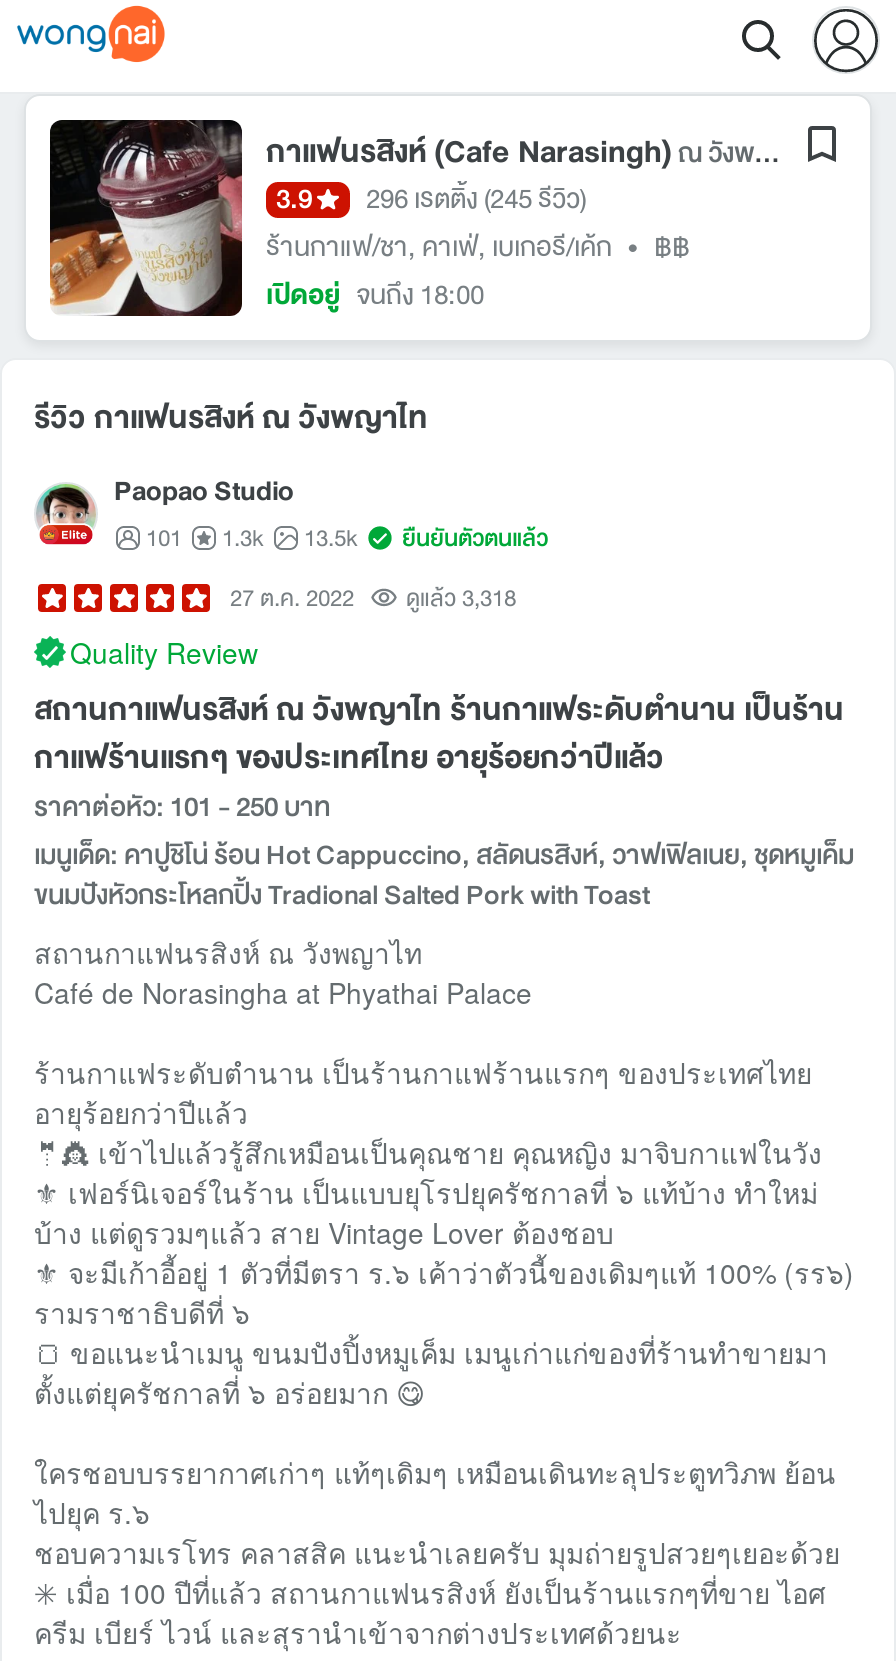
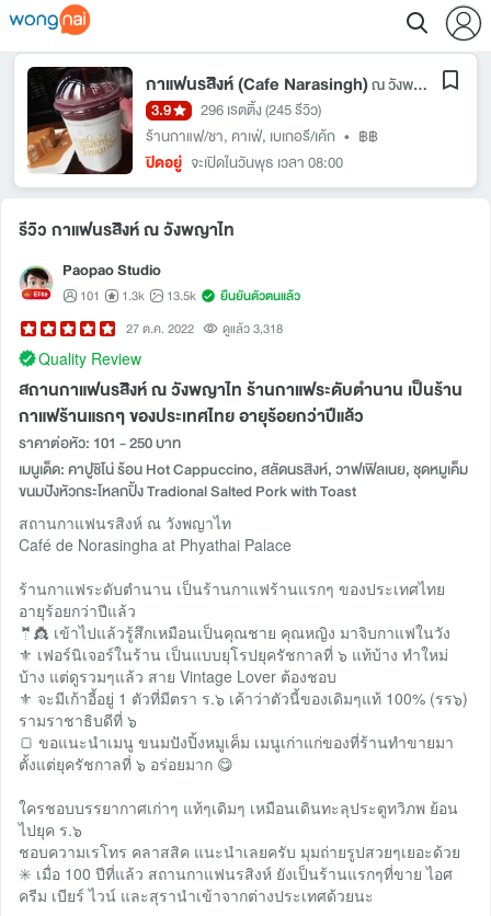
[266,274,484,316] เปิดอยู่ จนถึง 18:00 -> [146,151,343,174] ปิดอยู่ จะเปิดในวันพุธ เวลา 08:00

